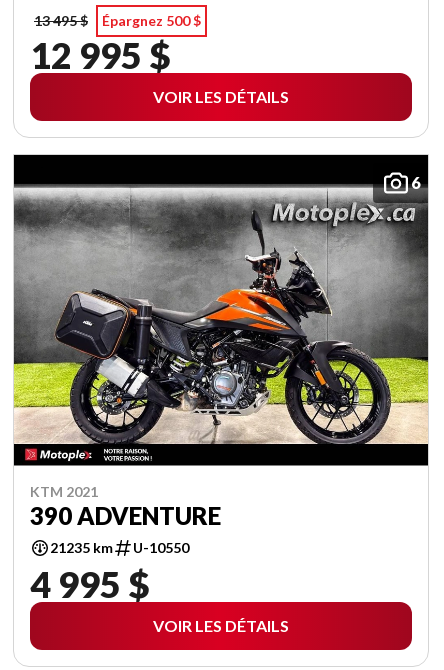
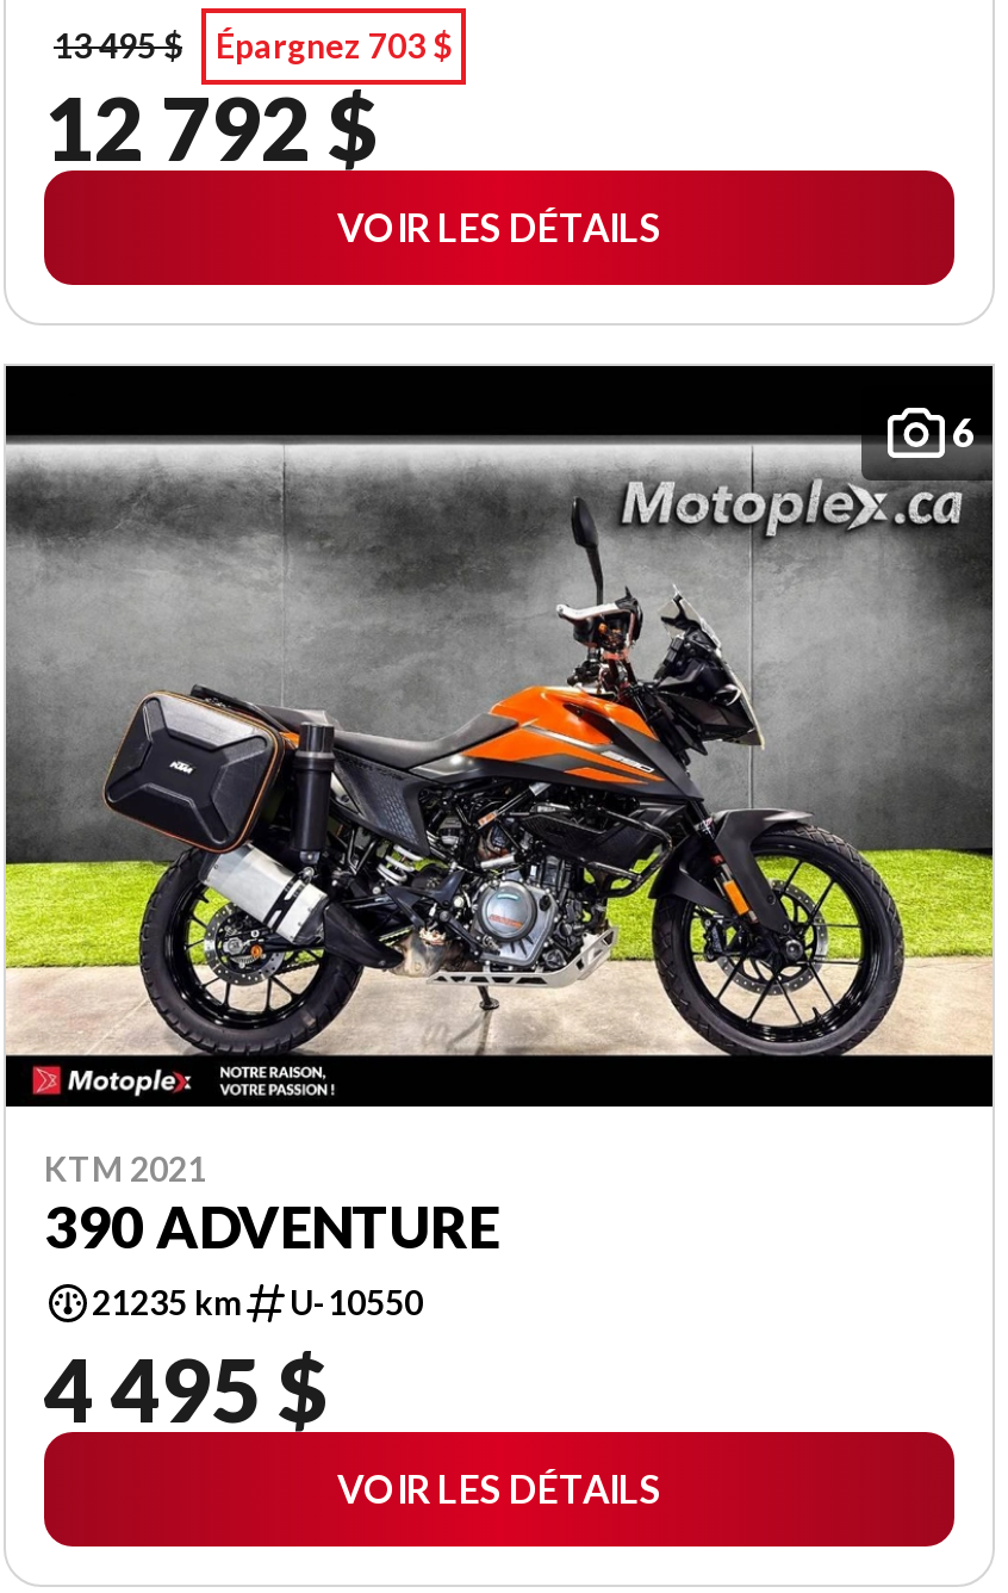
[102,12,201,29] Épargnez 500 $ -> [216,25,452,66] Épargnez 703 $
[30,33,171,77] 12 995 $ -> [44,75,380,180] 12 792 $
[30,561,150,605] 4 995 $ -> [44,1335,330,1440] 4 495 $

